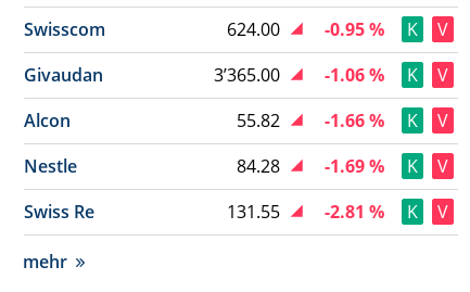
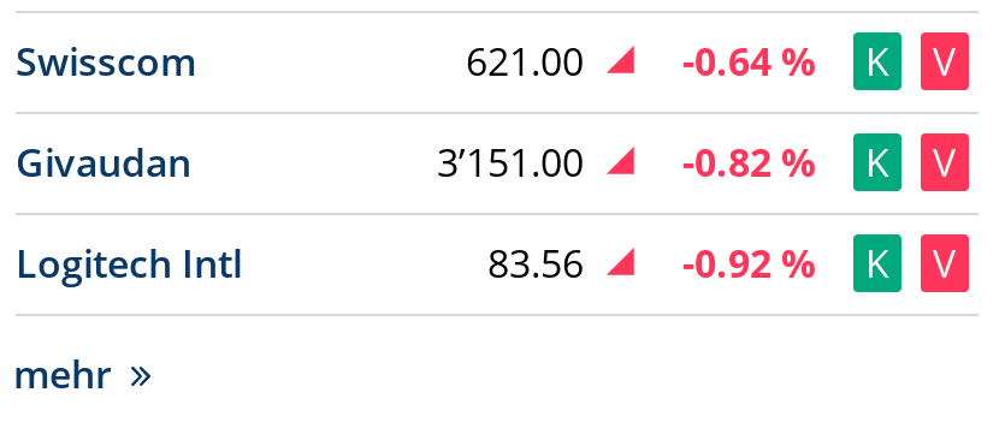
[227,17,280,41] 624.00 -> [466,34,584,87] 621.00
[325,17,384,41] -0.95 % -> [682,34,815,87] -0.64 %
[214,63,280,87] 3’365.00 -> [437,135,584,188] 3’151.00
[325,63,384,87] -1.06 % -> [682,135,815,188] -0.82 %
[24,108,448,223] Alcon | 55.82 | -1.66 % | K | V | Nestle | 84.28 | -1.69 % | K | V | Swiss Re | 131.55 | -2.81 % -> [16,236,815,289] Logitech Intl | 83.56 | -0.92 %

